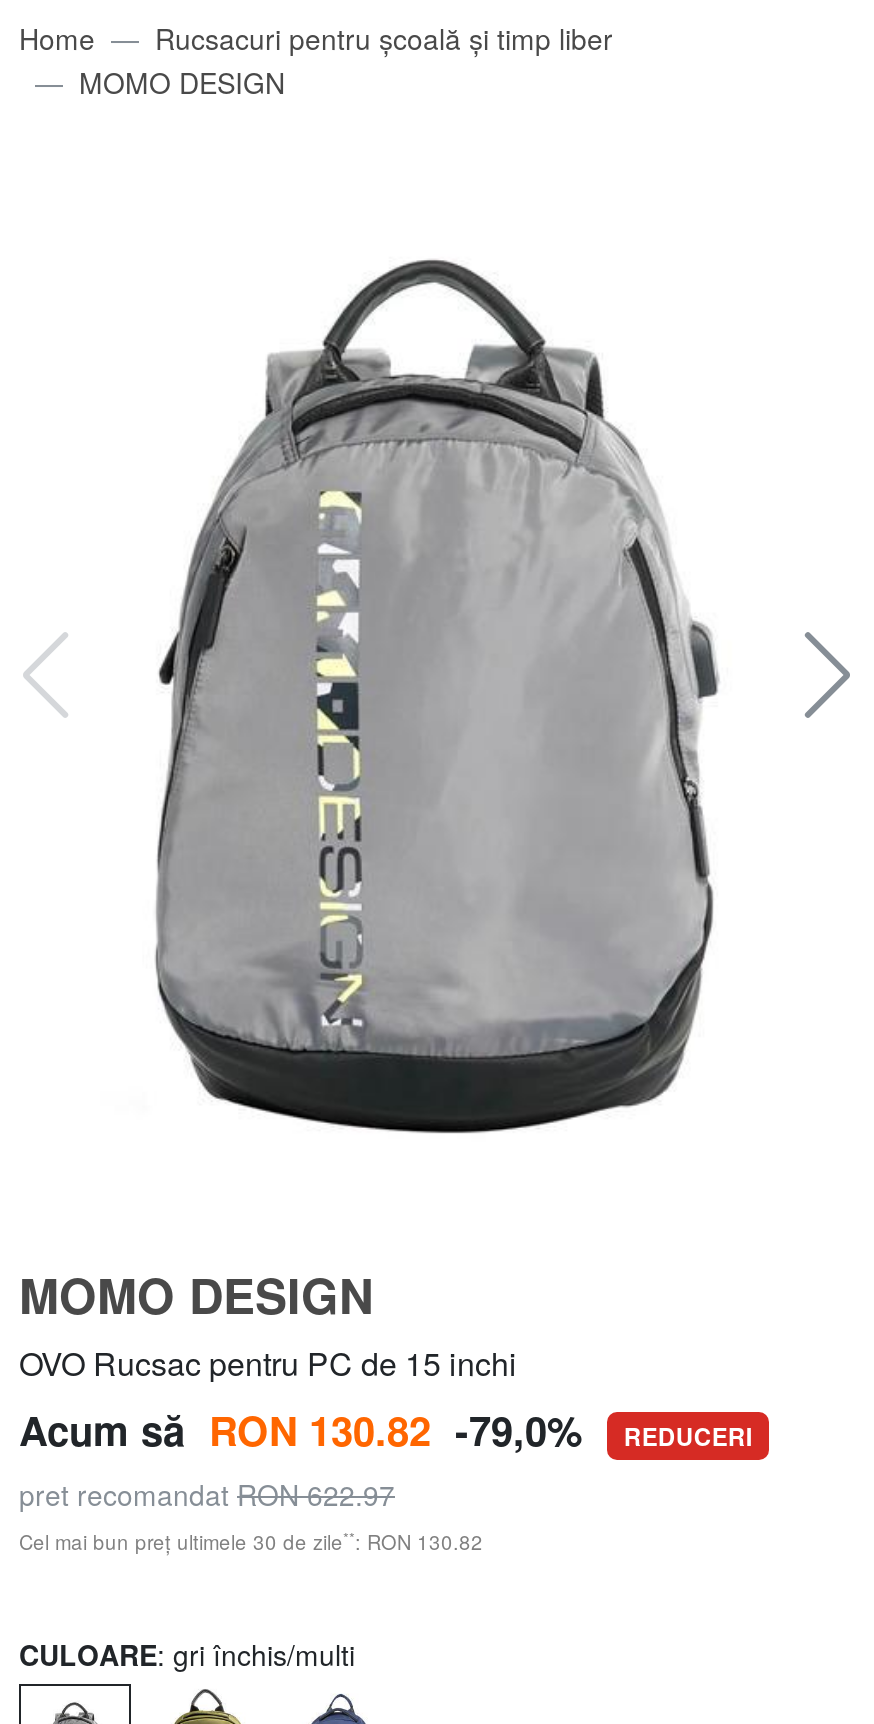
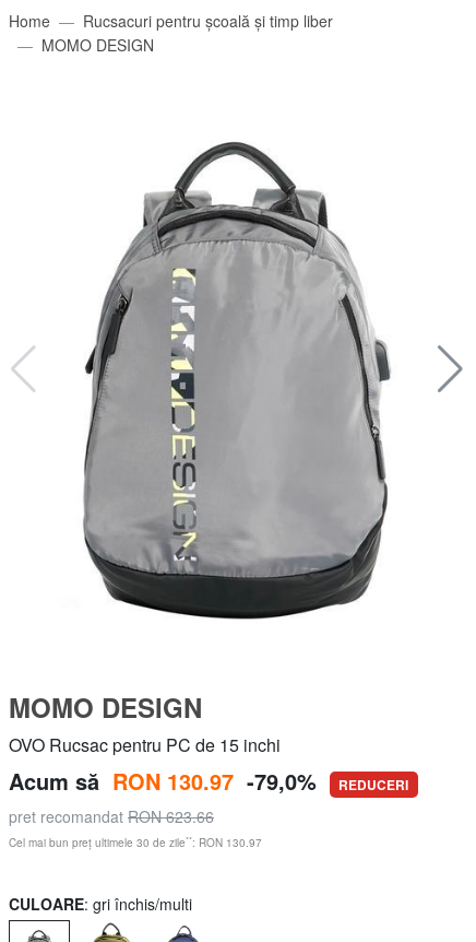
[19,1401,752,1459] Acum să RON 130.82 -79,0% REDUCERI -> [9,766,409,797] Acum să RON 130.97 -79,0% REDUCERI
[19,1475,395,1515] pret recomandat RON 622.97 -> [9,806,214,828] pret recomandat RON 623.66
[19,1525,483,1557] Cel mai bun preț ultimele 30 de zile**: RON 130.82 -> [9,833,262,851] Cel mai bun preț ultimele 30 de zile**: RON 130.97

